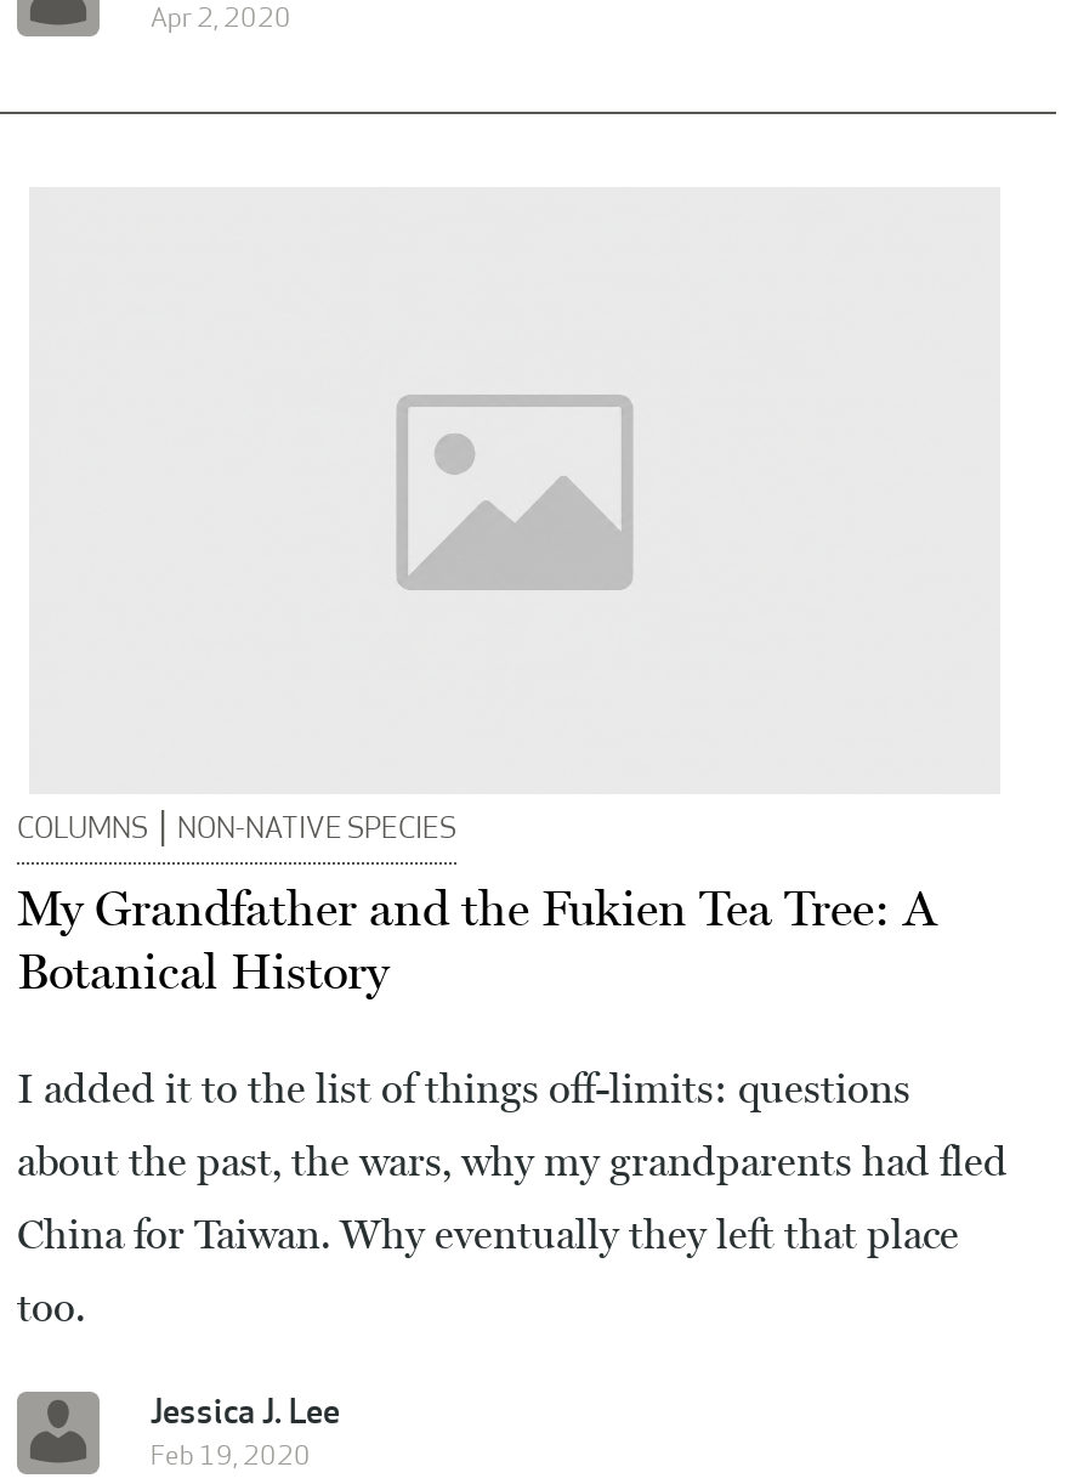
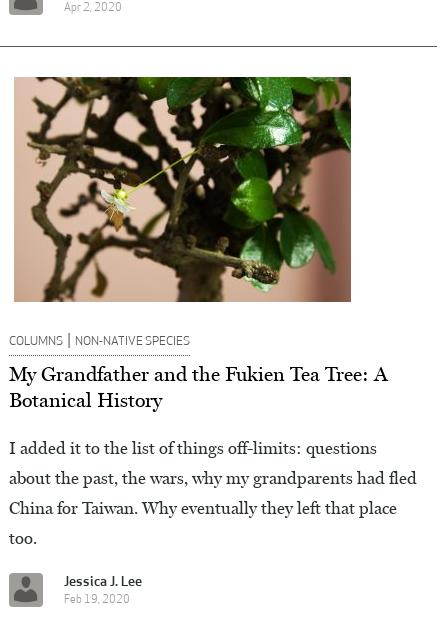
none -> [14,76,352,303] [image]

